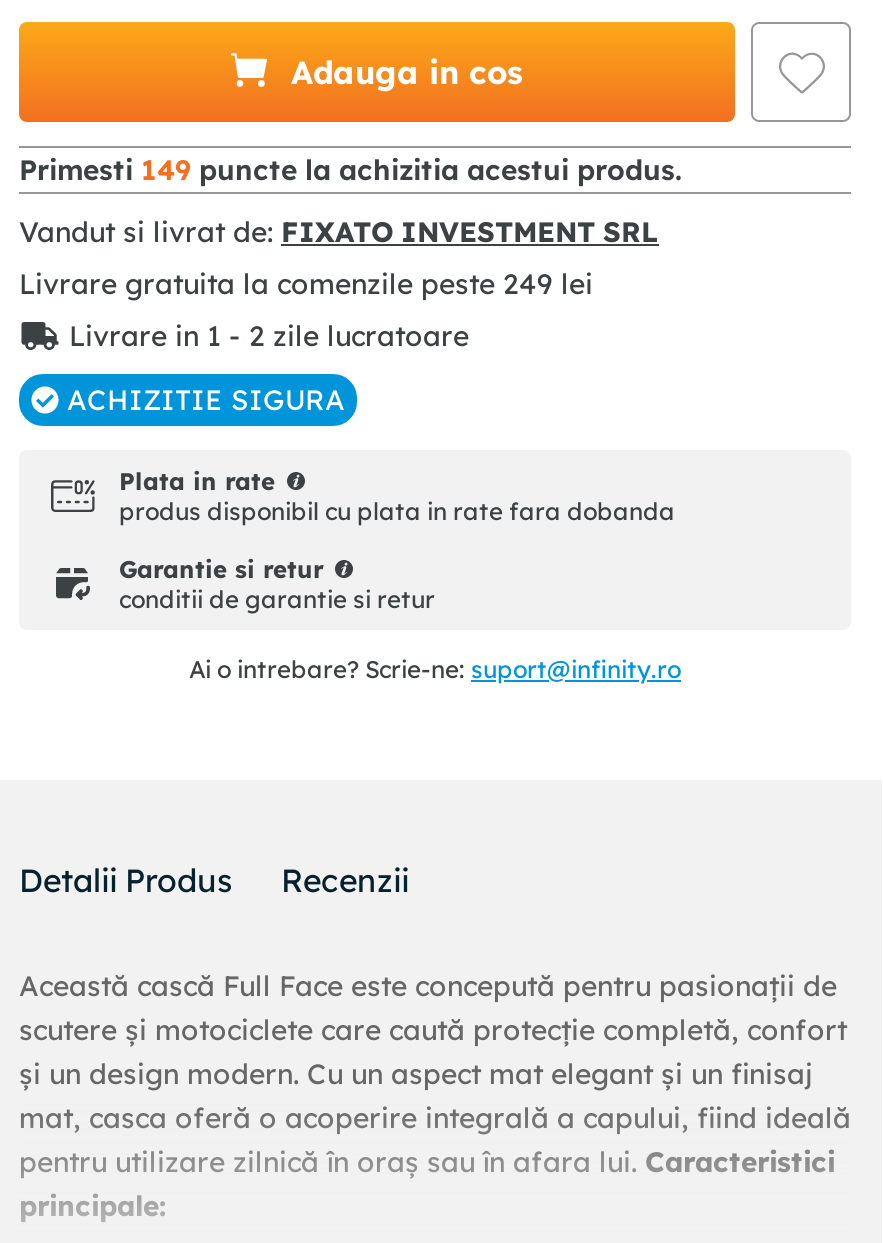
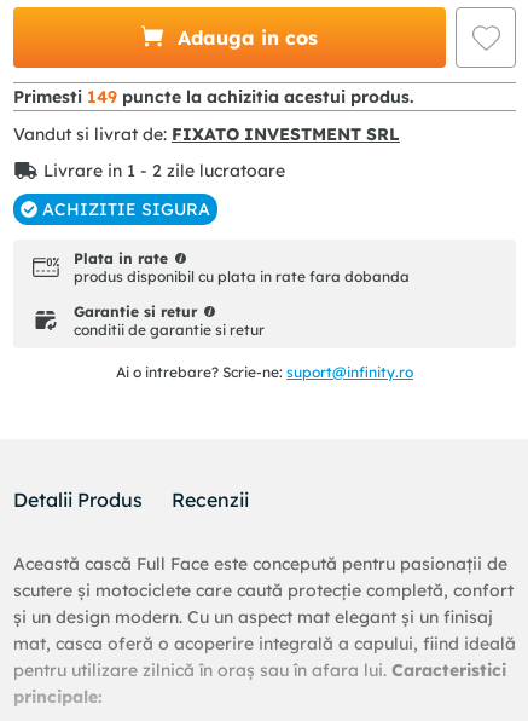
[19,267,593,303] Livrare gratuita la comenzile peste 249 lei -> none

